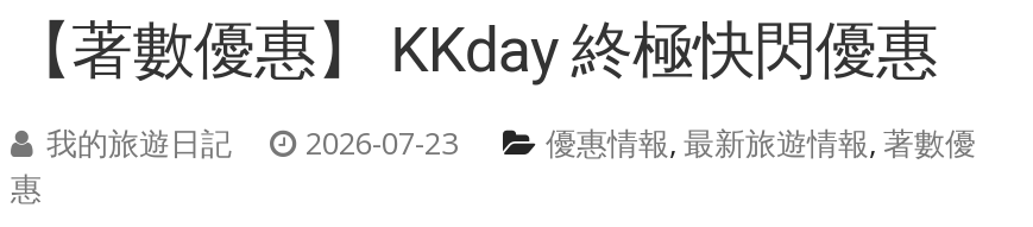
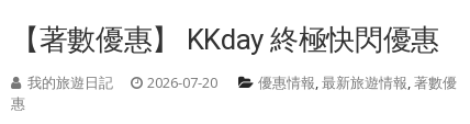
[46,121,458,164] 我的旅遊日記 2026-07-23 -> [27,73,217,93] 我的旅遊日記 2026-07-20

